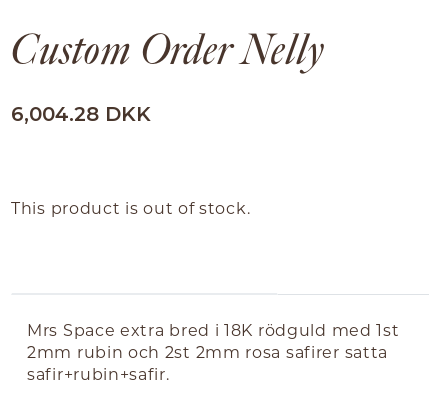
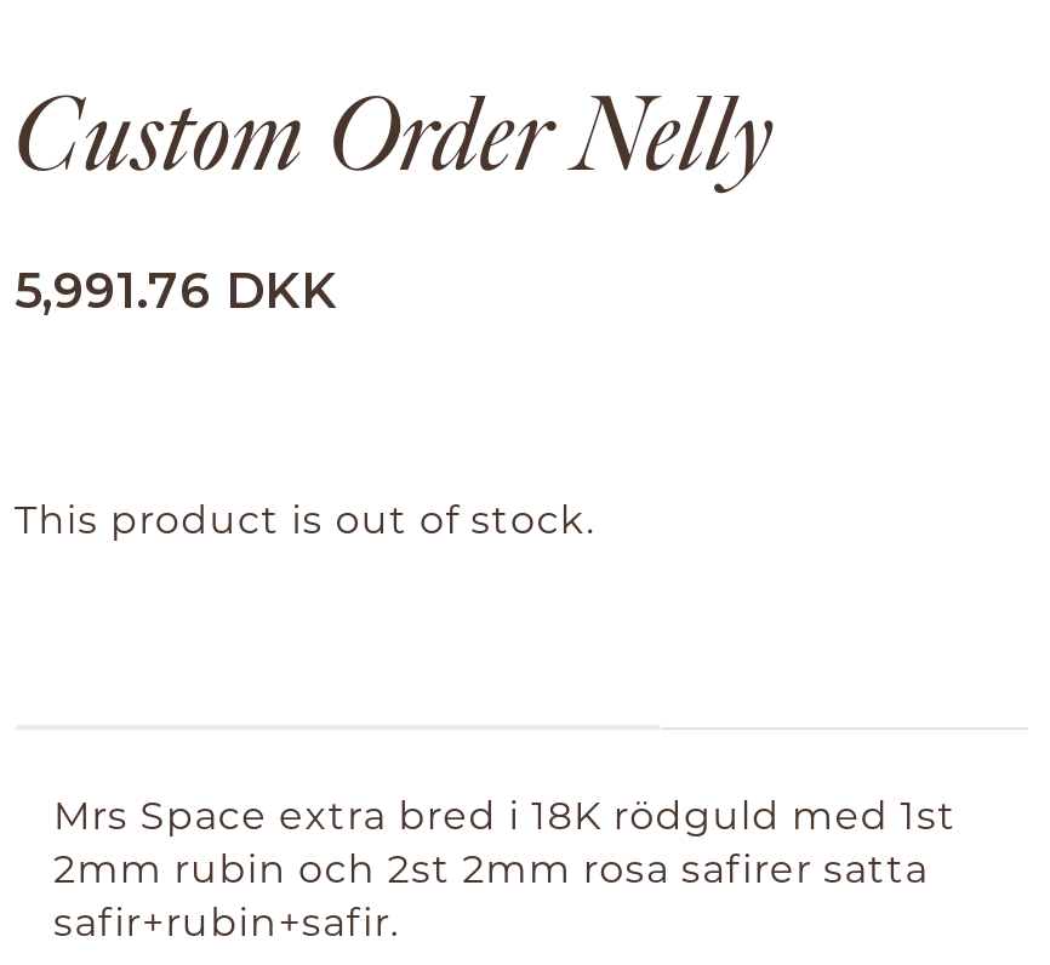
[11,102,151,126] 6,004.28 DKK -> [15,263,337,321] 5,991.76 DKK

